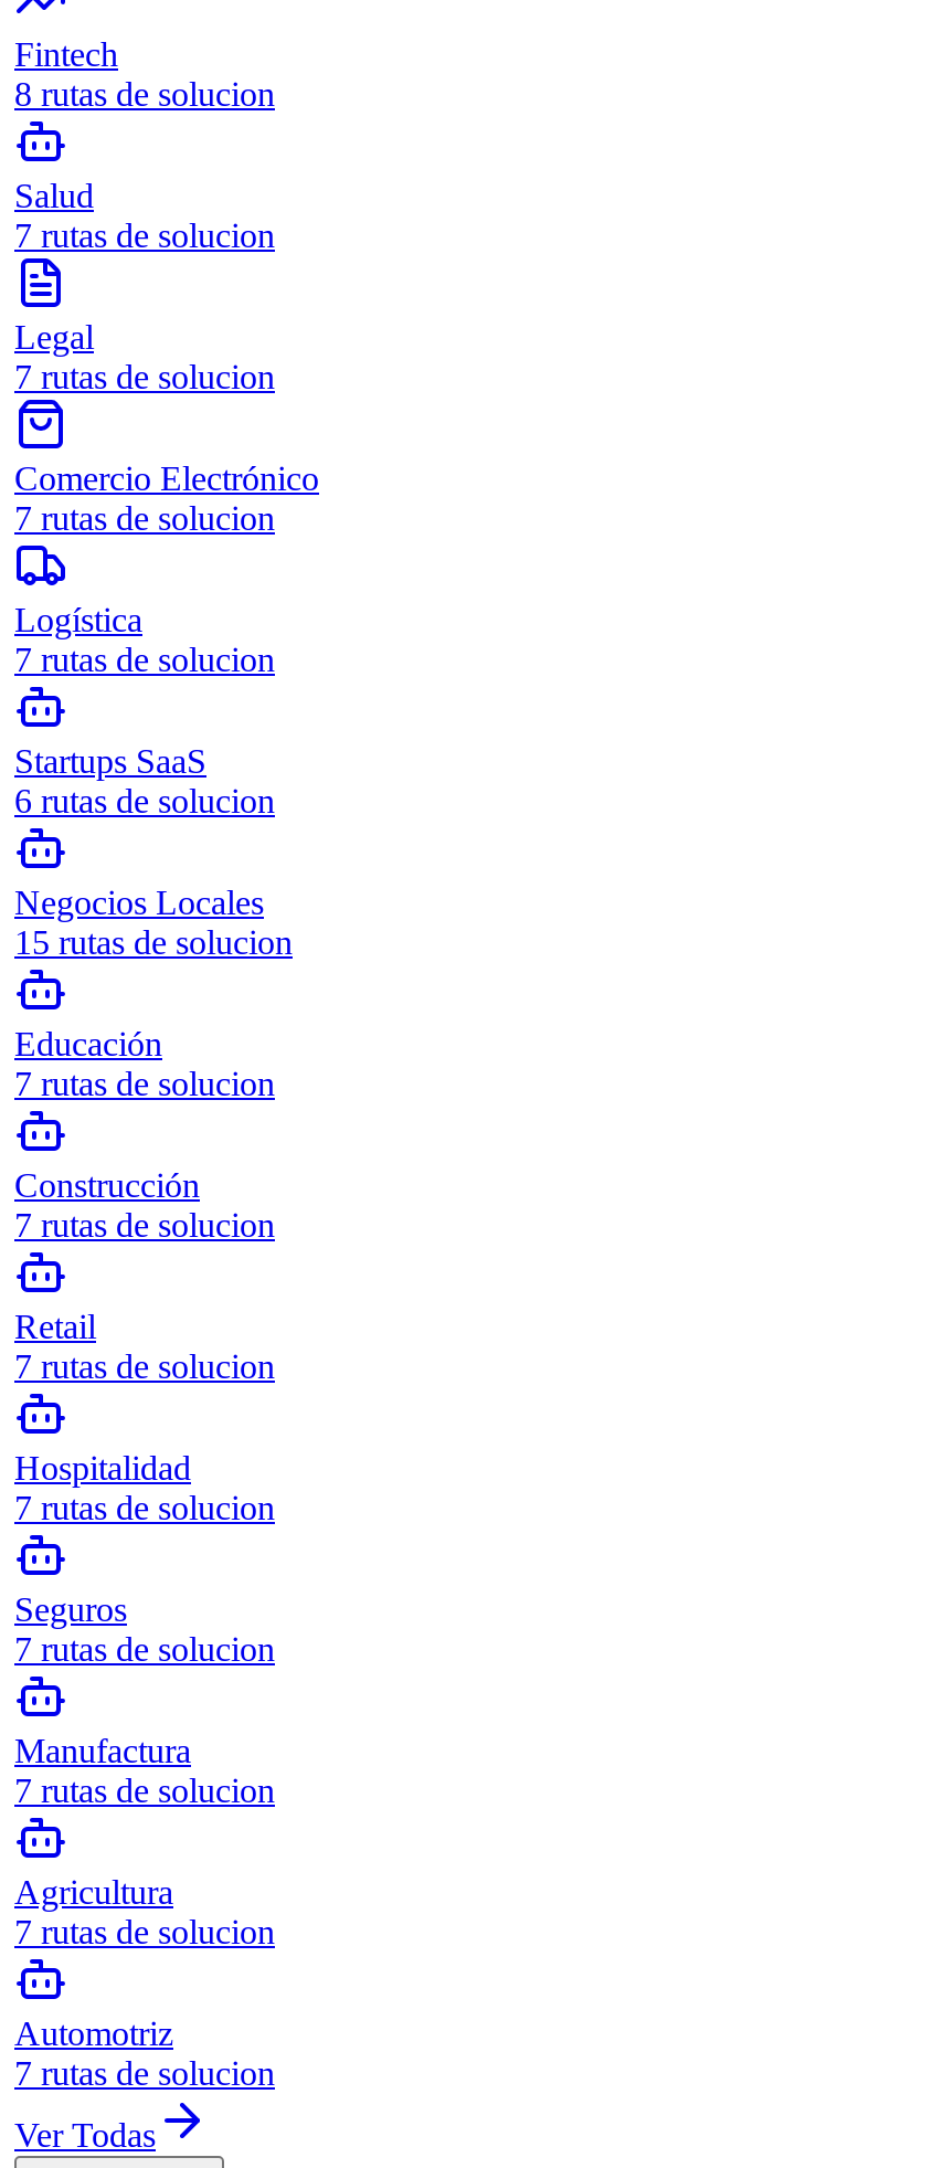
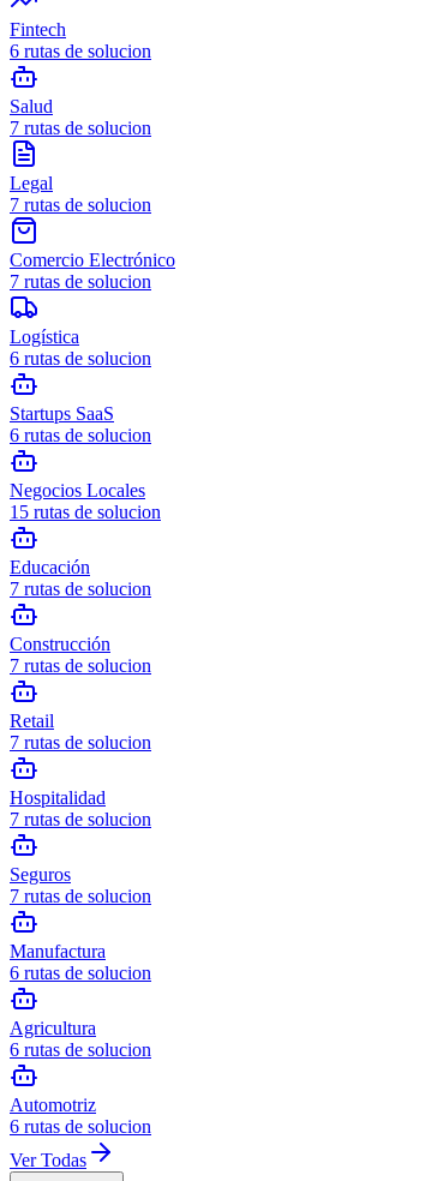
[14,75,275,113] 8 rutas de solucion -> [10,41,151,61] 6 rutas de solucion
[14,641,275,678] 7 rutas de solucion -> [10,348,151,369] 6 rutas de solucion
[14,1772,275,1809] 7 rutas de solucion -> [10,963,151,983] 6 rutas de solucion
[14,1913,275,1951] 7 rutas de solucion -> [10,1039,151,1060] 6 rutas de solucion
[14,2054,275,2092] 7 rutas de solucion -> [10,1116,151,1137] 6 rutas de solucion

